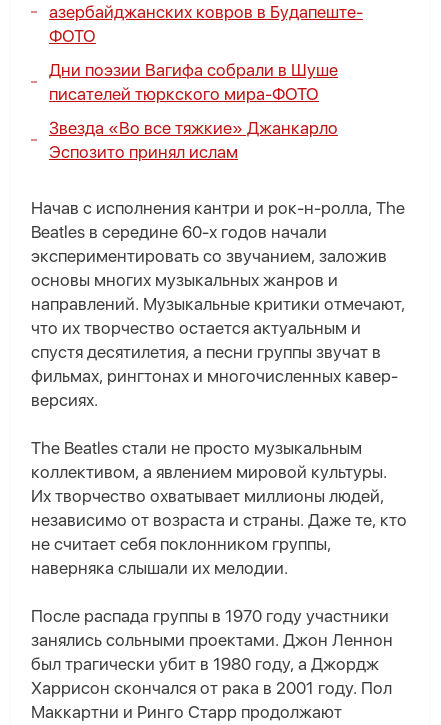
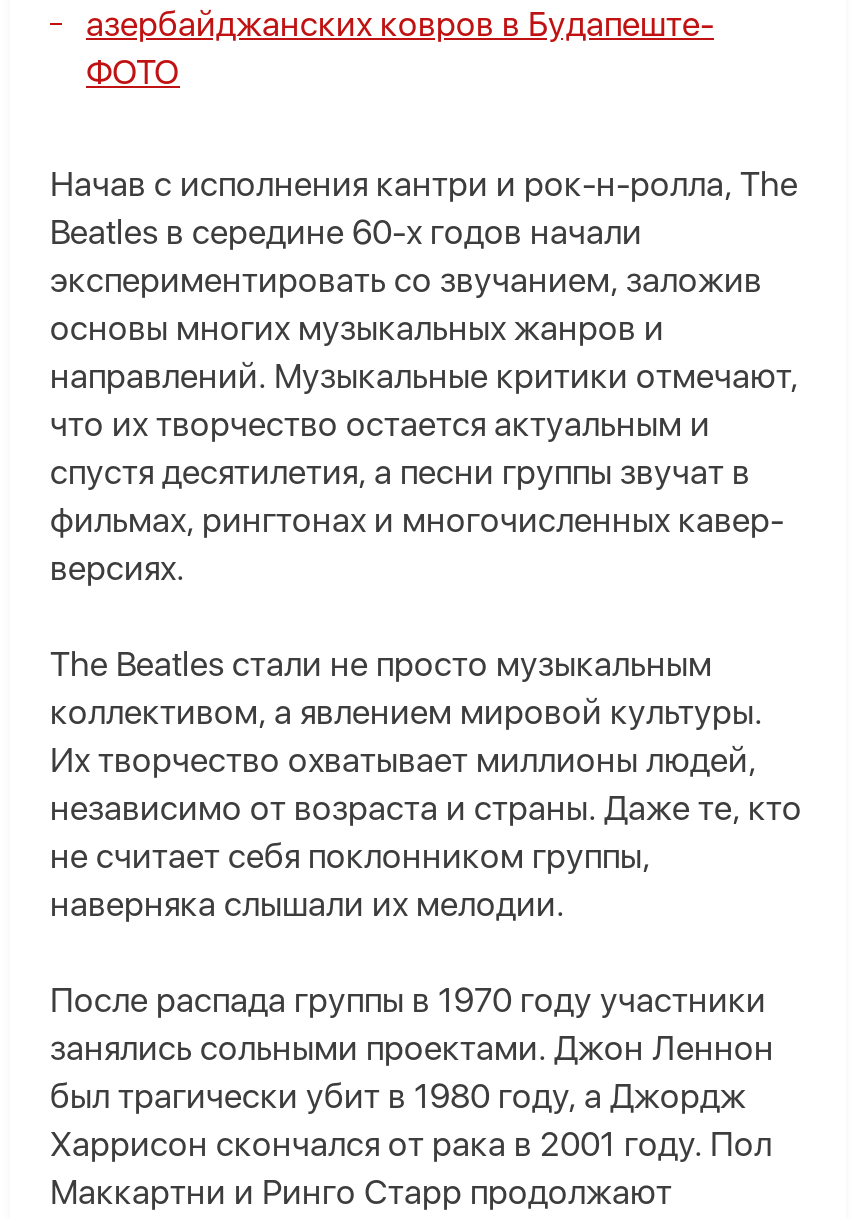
[49,60,338,162] Дни поэзии Вагифа собрали в Шуше | писателей тюркского мира-ФОТО | Звезда «Во все тяжкие» Джанкарло | Эспозито принял ислам -> none

